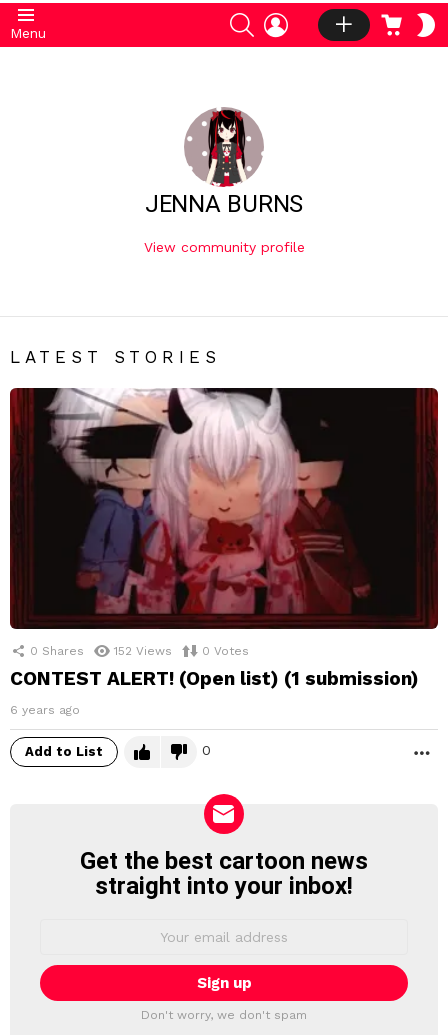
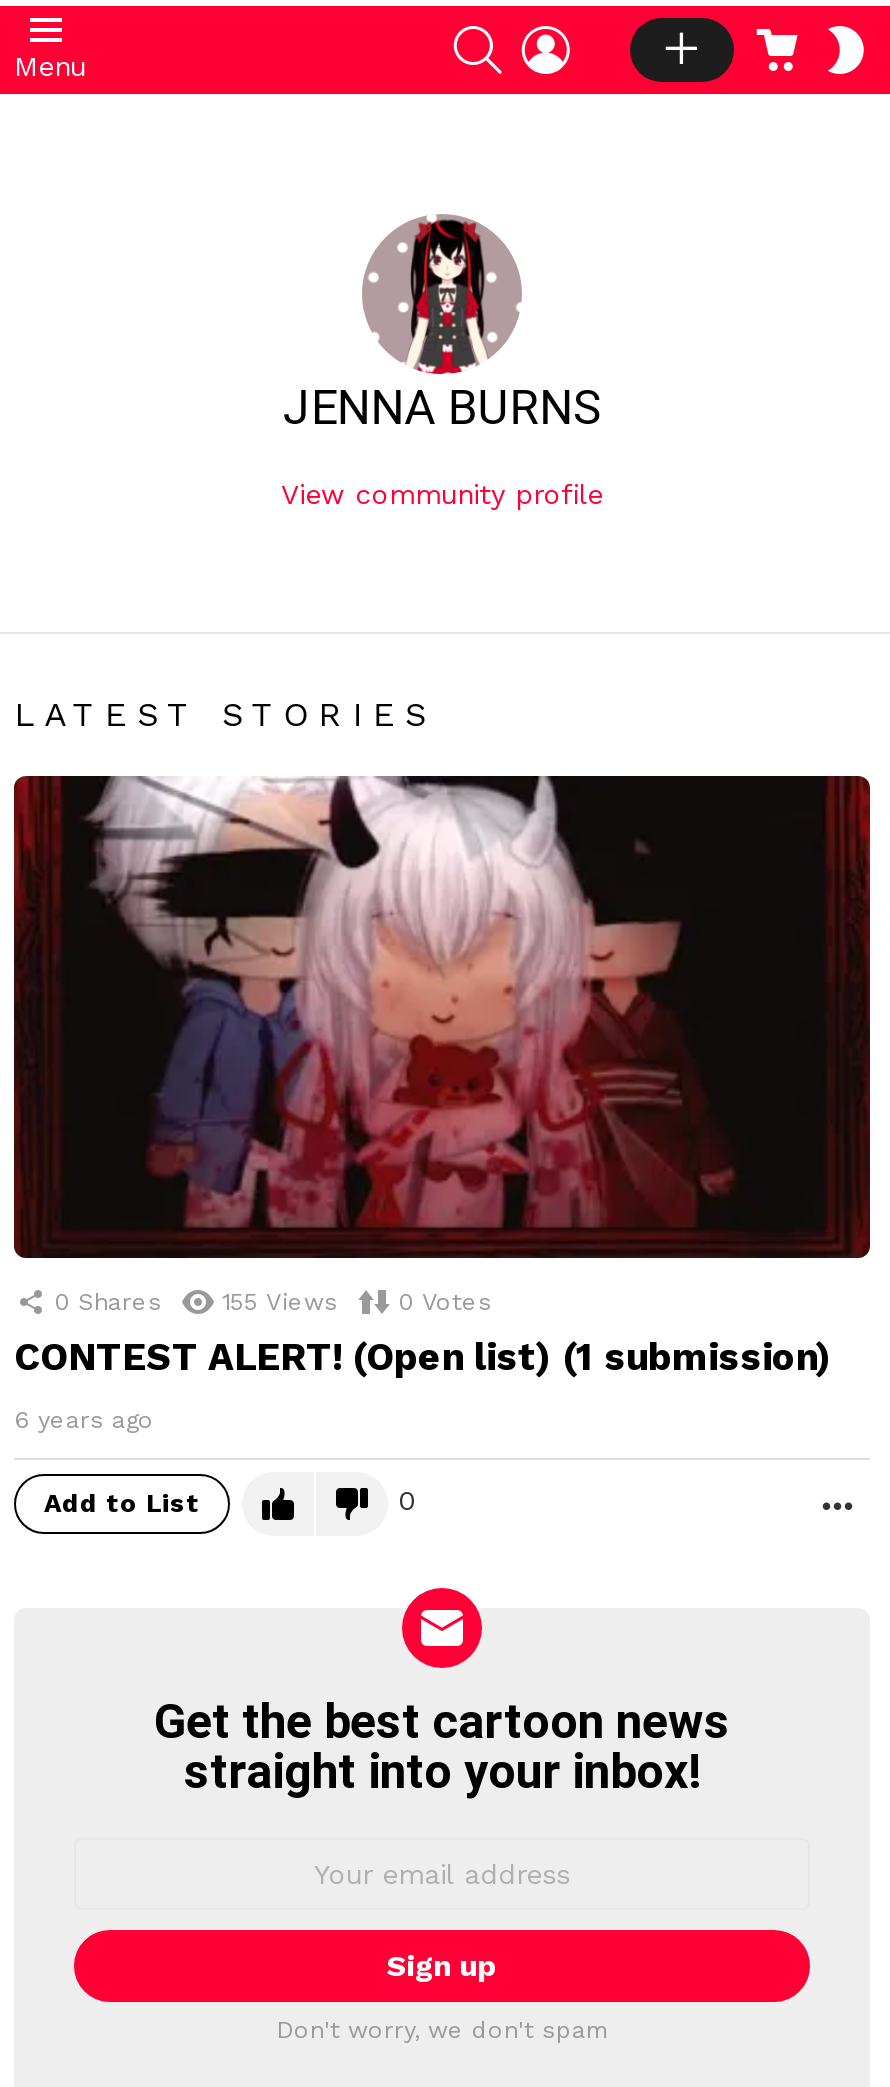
[114,644,172,658] 152 Views -> [222,1289,338,1317] 155 Views

